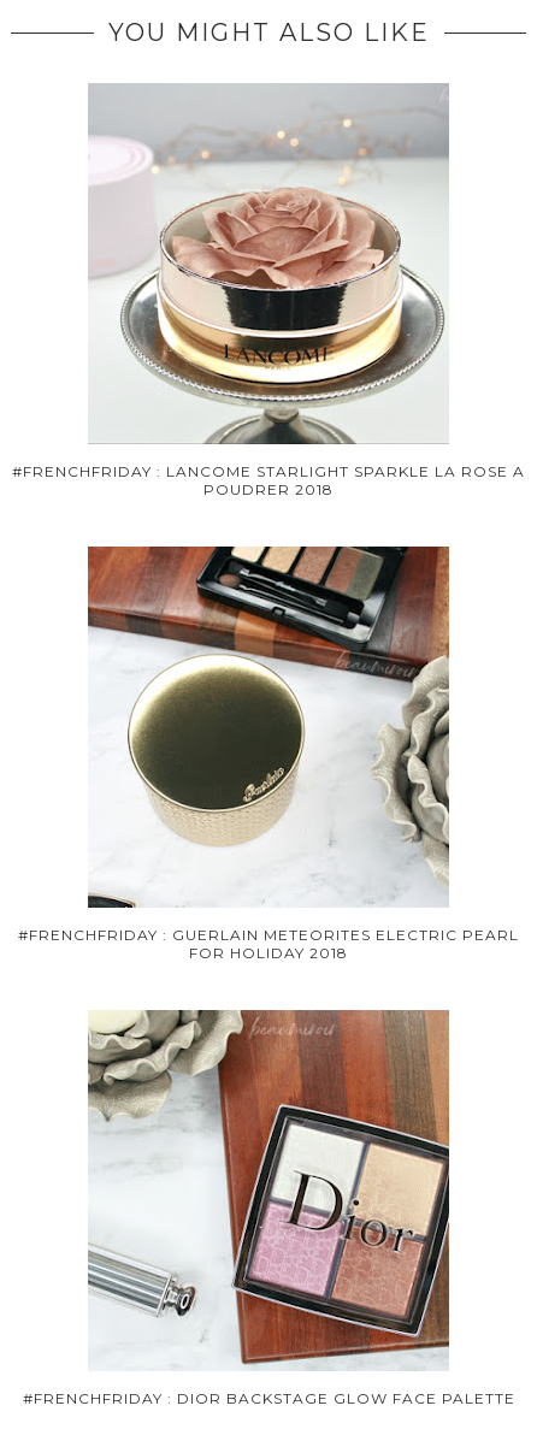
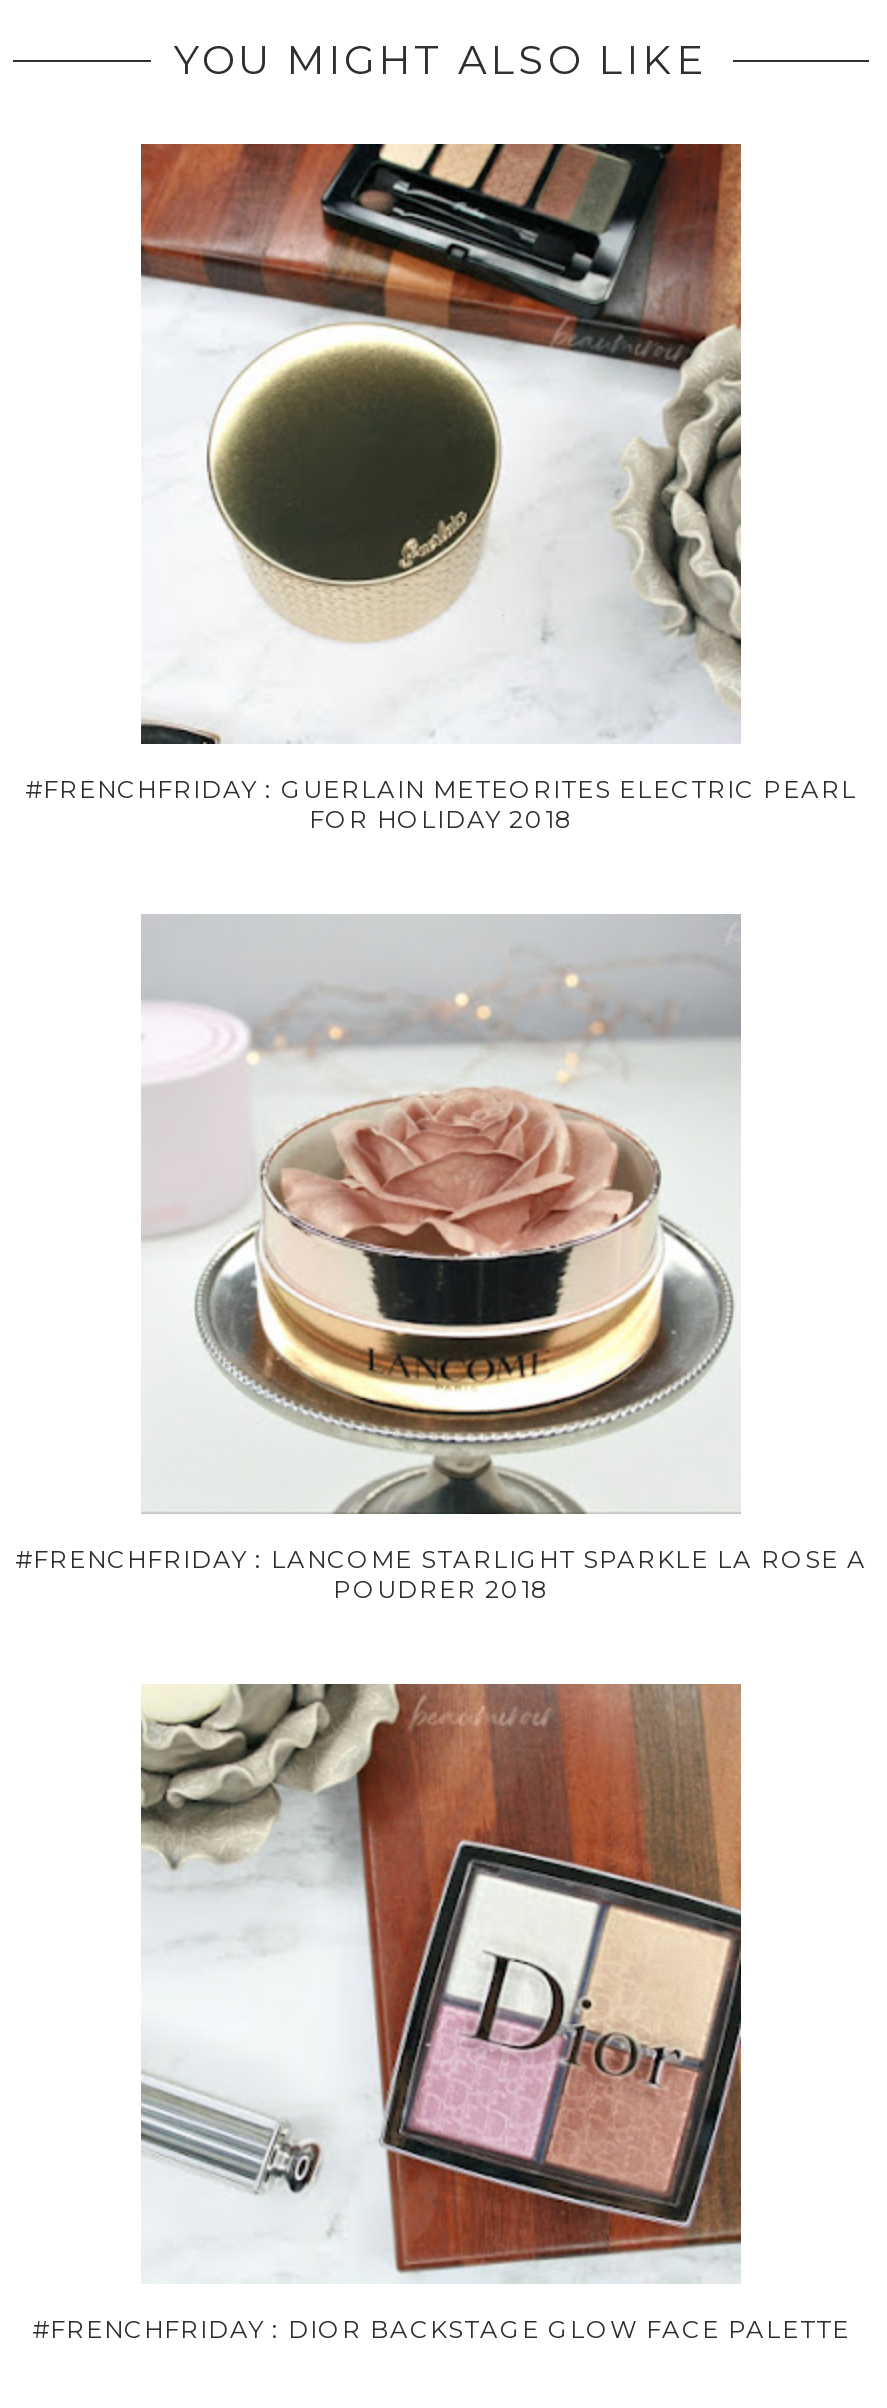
moved [12,101,525,499] -> [15,944,867,1604]: [image] | #FRENCHFRIDAY : LANCOME STARLIGHT SPARKLE LA ROSE A | POUDRER 2018
moved [18,545,519,962] -> [25,142,857,834]: [image] | #FRENCHFRIDAY : GUERLAIN METEORITES ELECTRIC PEARL | FOR HOLIDAY 2018

